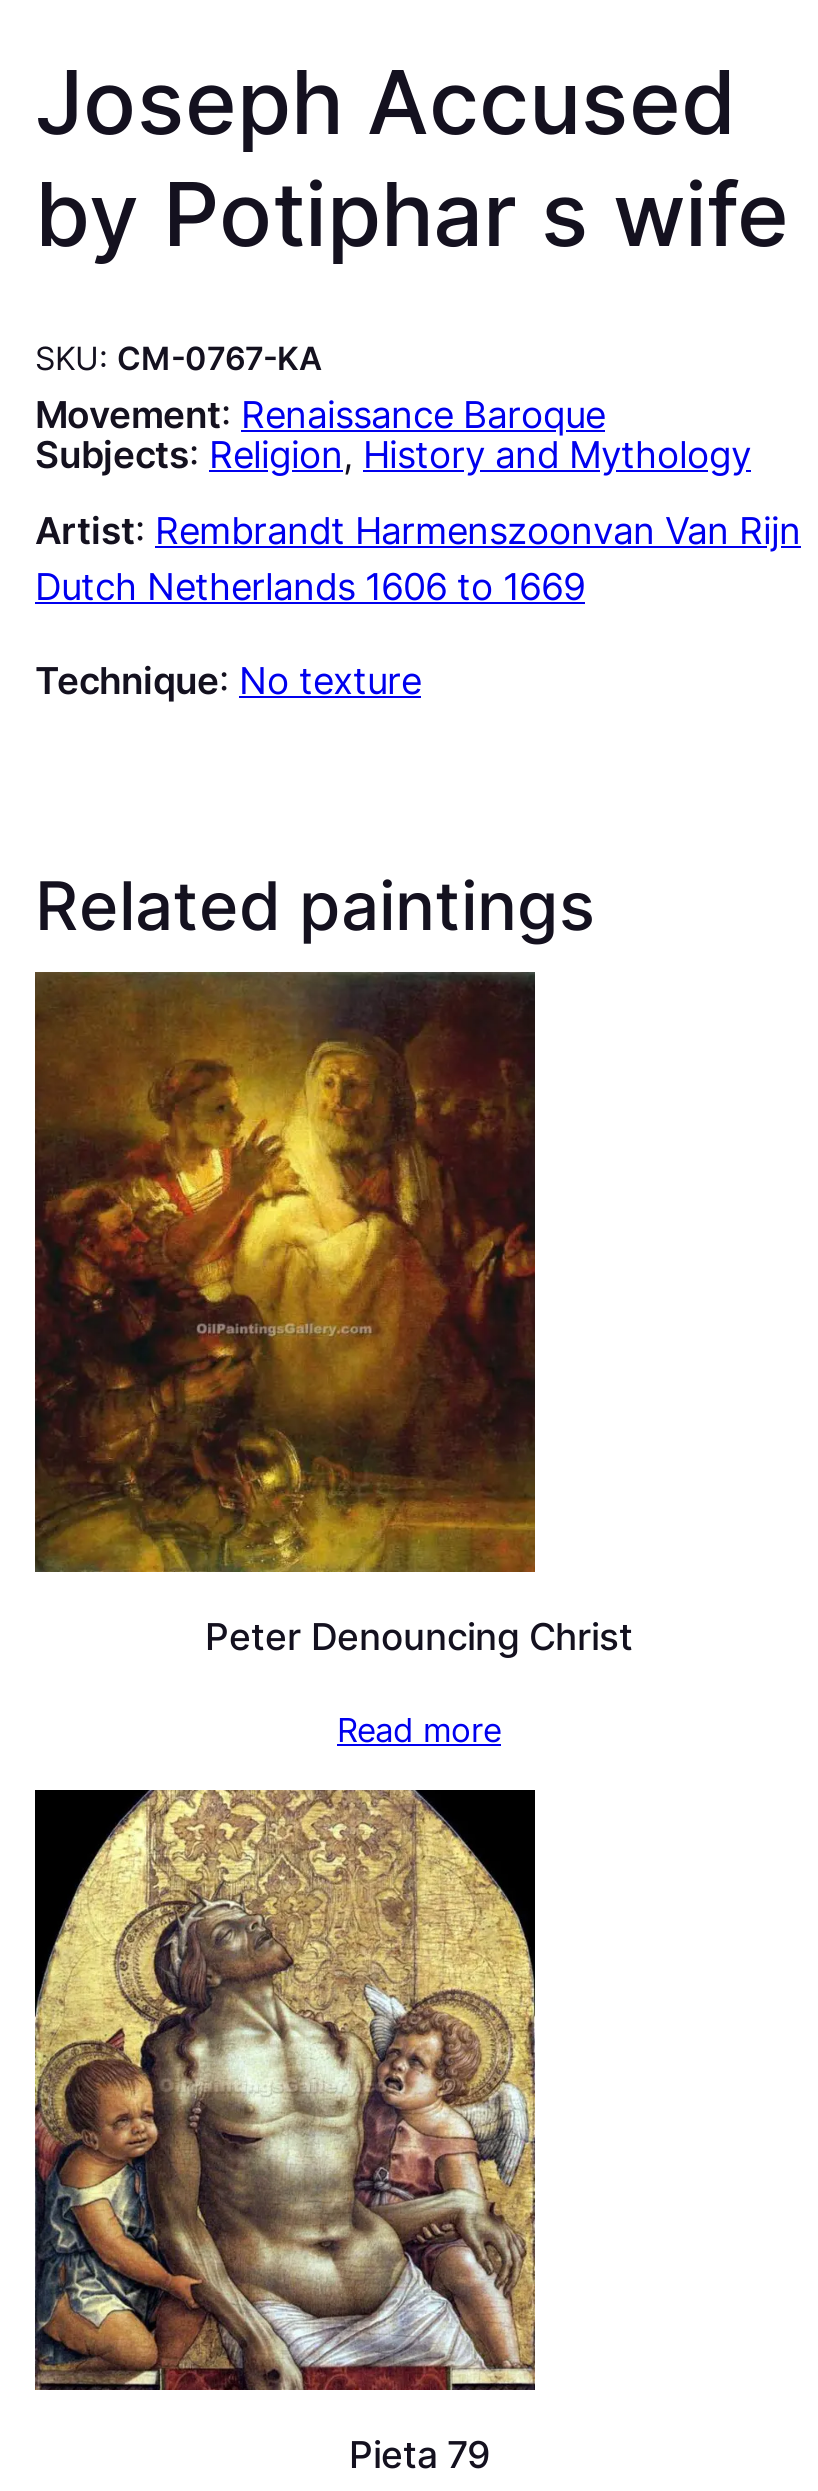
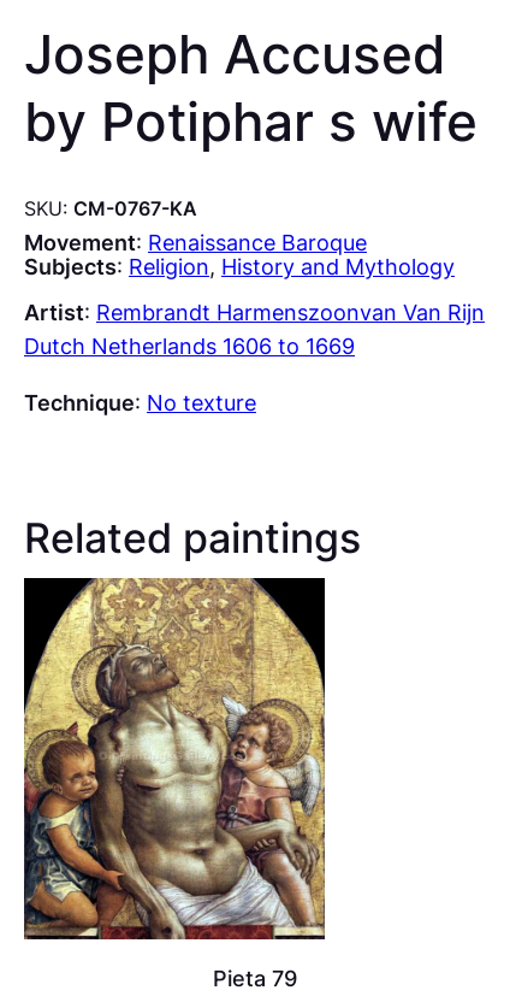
[33,970,633,1749] [image] | Peter Denouncing Christ | Read more -> none

